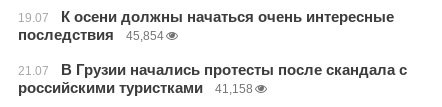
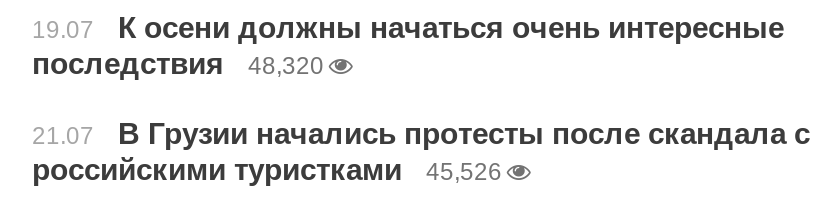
[18,26,164,43] последствия 45,854 -> [32,46,324,80] последствия 48,320
[18,79,253,96] российскими туристками 41,158 -> [32,152,502,186] российскими туристками 45,526

